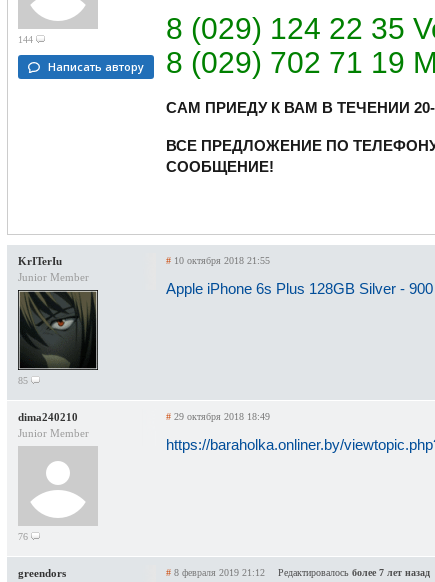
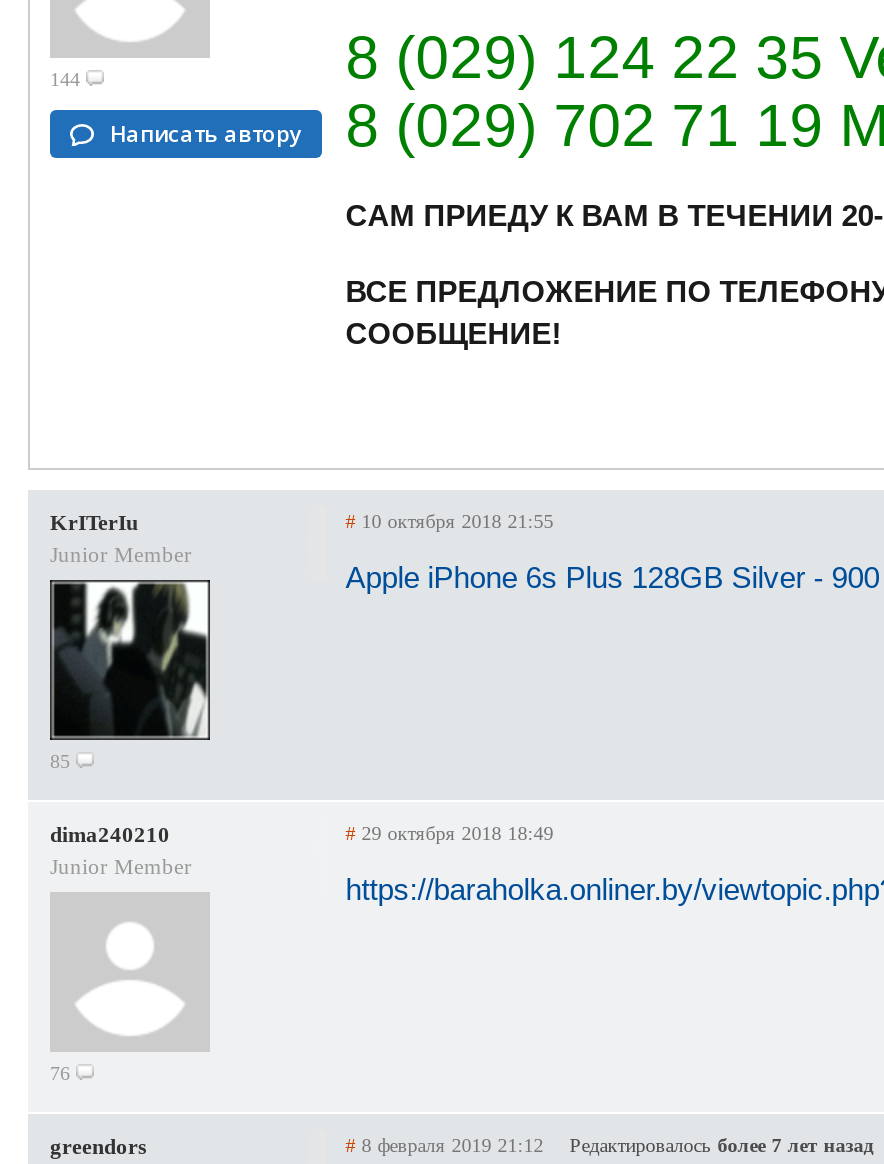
[20,290,98,370] [image] -> [54,582,208,738] [image]

